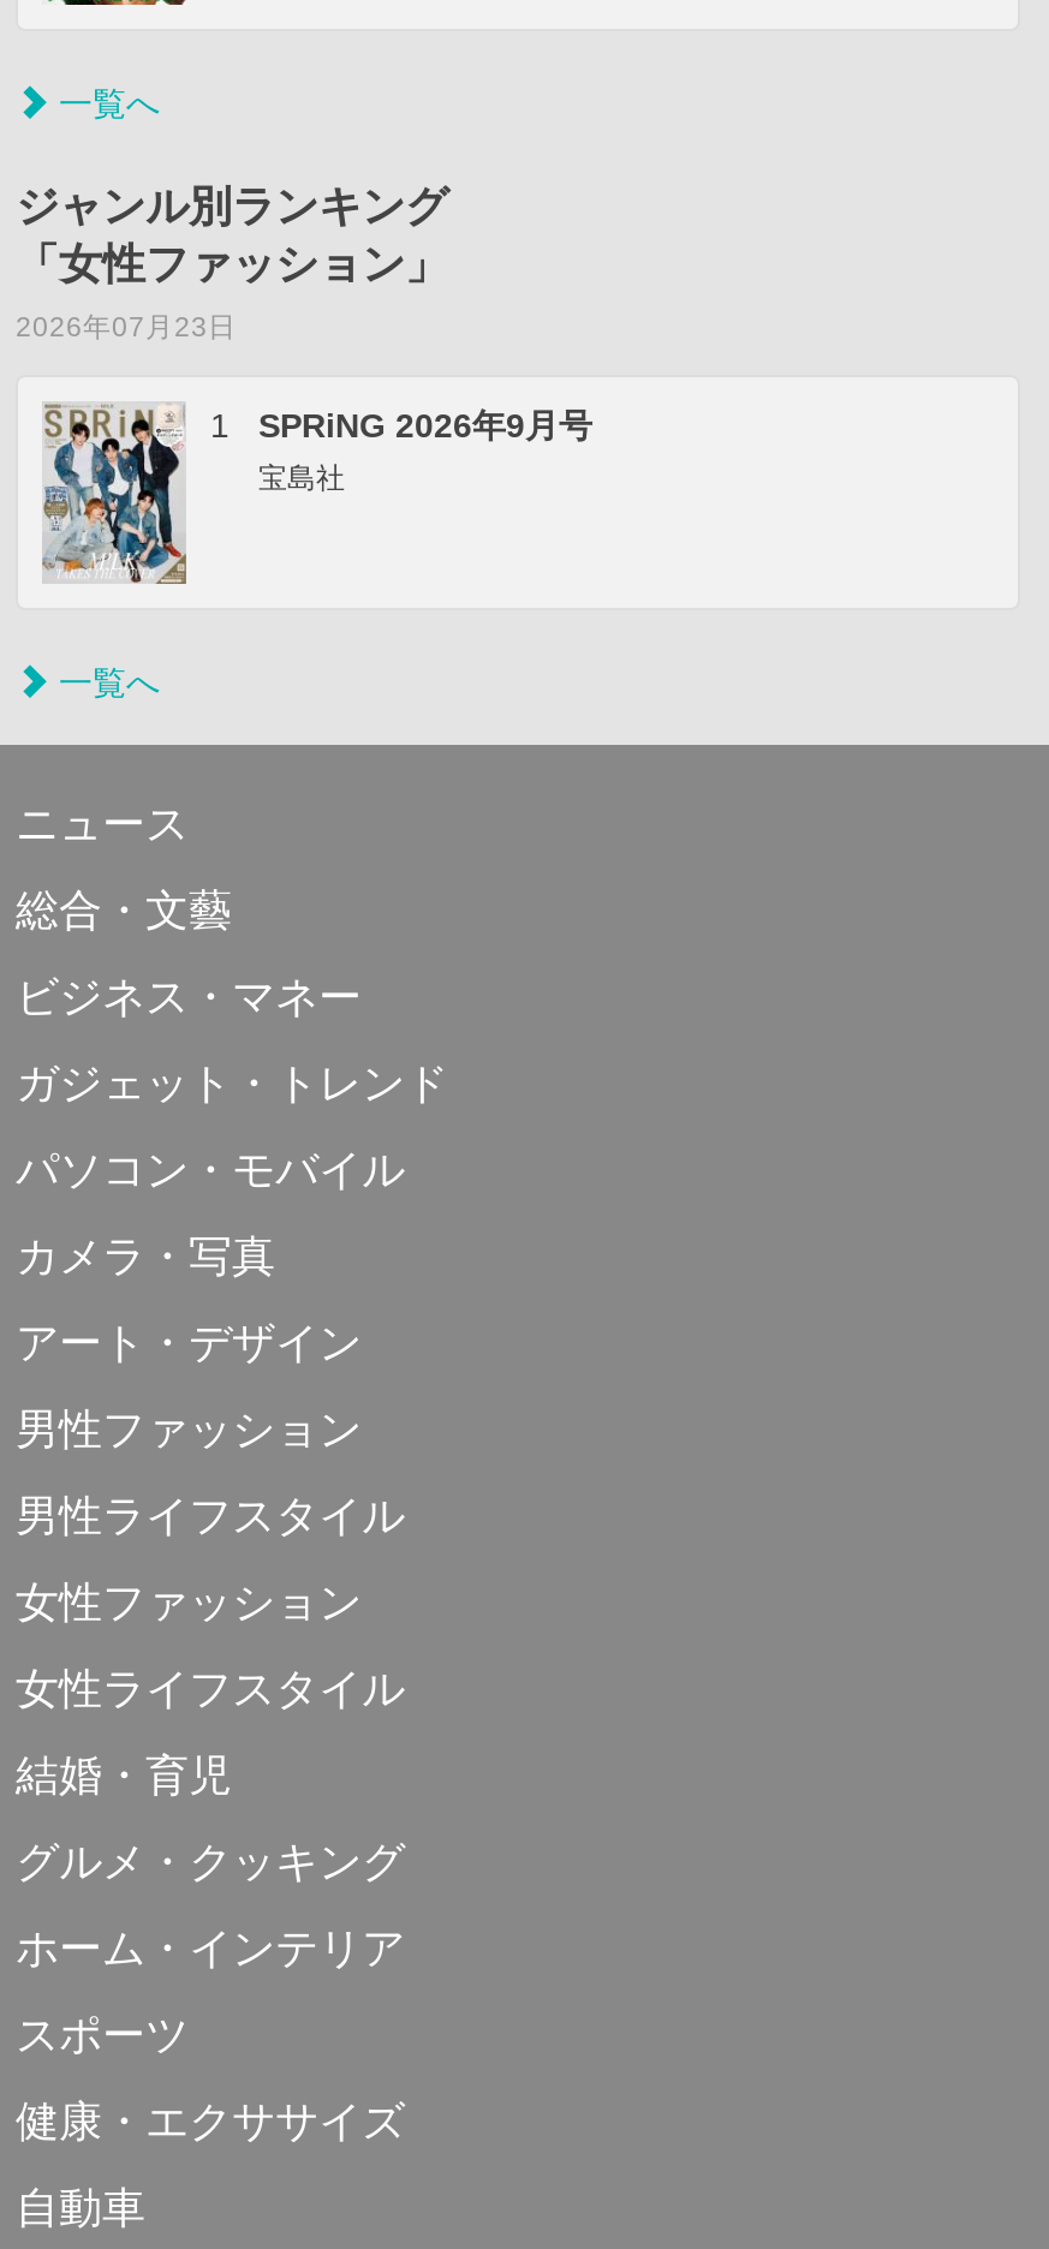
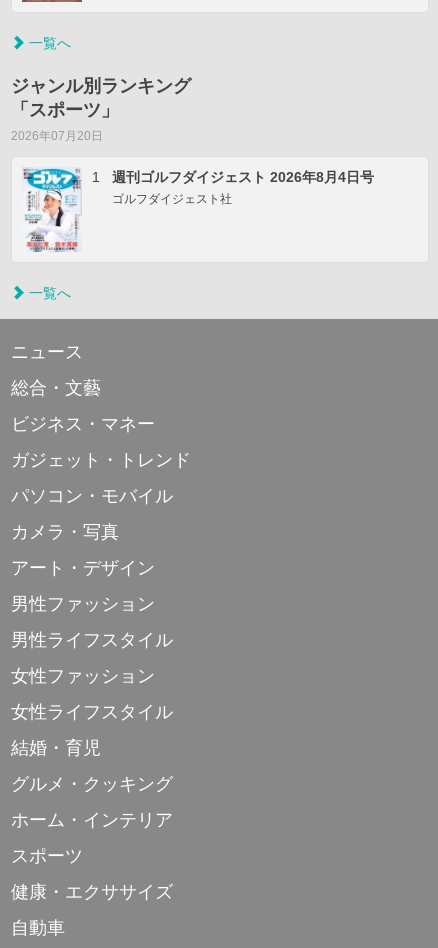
[16,241,448,342] 「女性ファッション」 | 2026年07月23日 -> [11,100,119,142] 「スポーツ」 | 2026年07月20日
[40,401,592,586] [image] | SPRiNG 2026年9月号 | 宝島社 -> [22,167,374,253] [image] | 週刊ゴルフダイジェスト 2026年8月4日号 | ゴルフダイジェスト社

